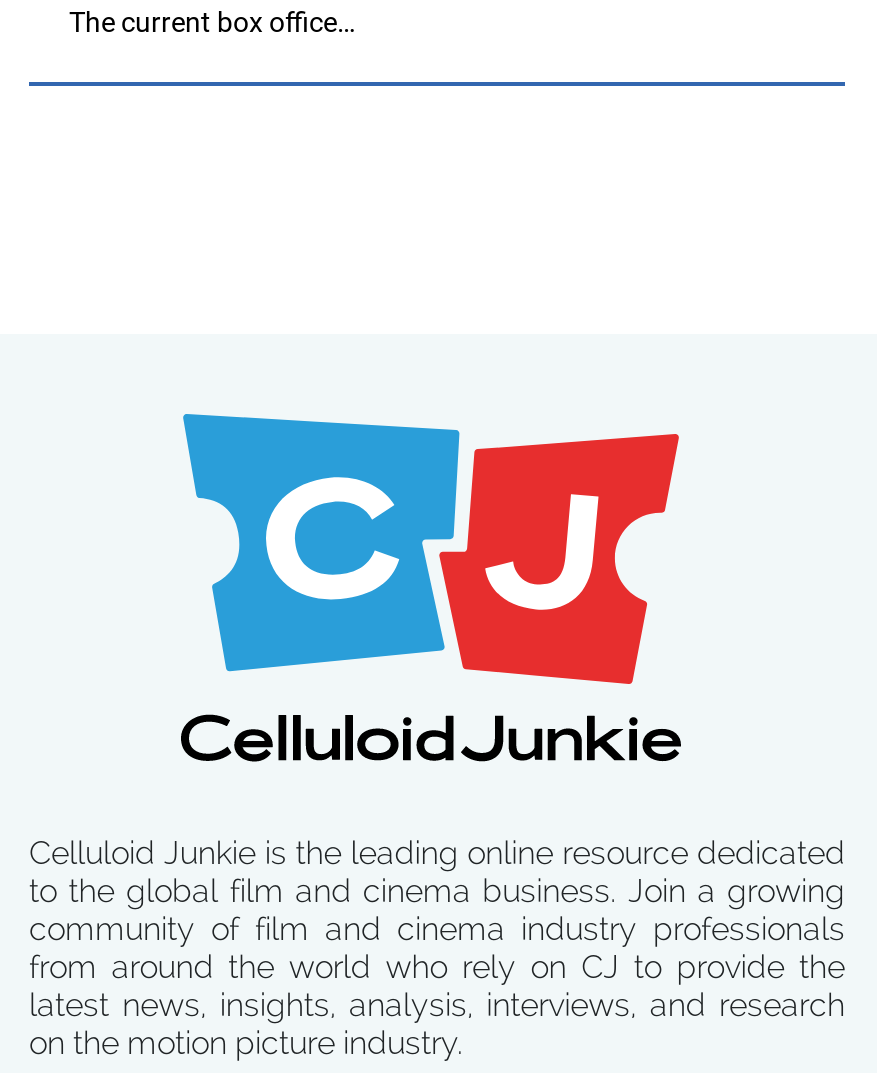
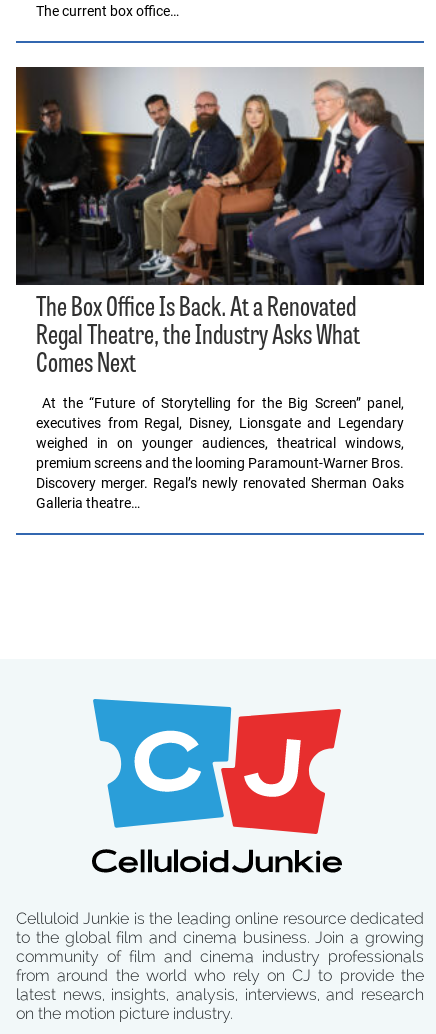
none -> [15,66,425,511] [image] | The Box Office Is Back. At a Renovated | Regal Theatre, the Industry Asks What | Comes Next | At the “Future of Storytelling for the Big Screen” panel, | executives from Regal, Disney, Lionsgate and Legendary | weighed in on younger audiences, theatrical windows, | premium screens and the looming Paramount-Warner Bros. | Discovery merger. Regal’s newly renovated Sherman Oaks | Galleria theatre…

